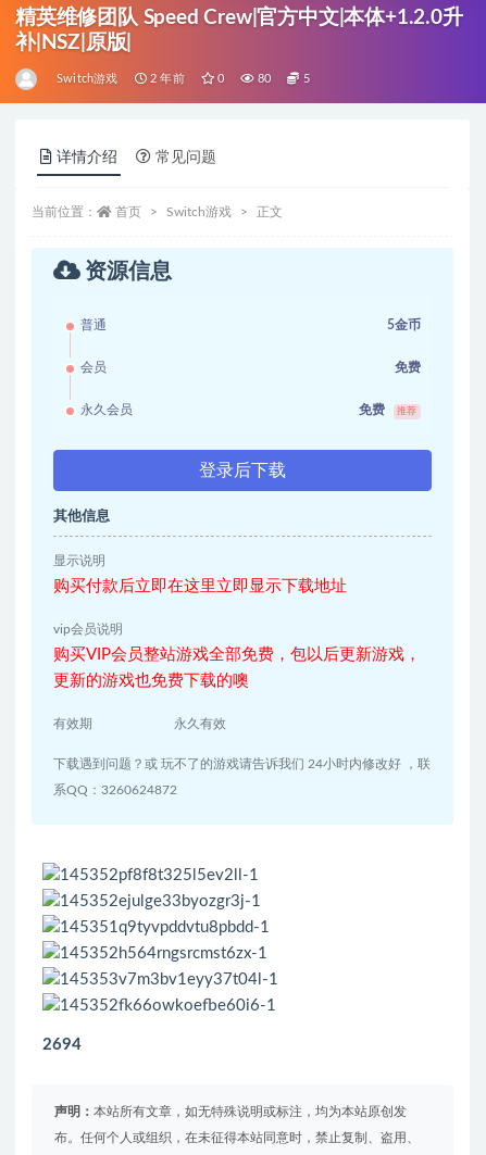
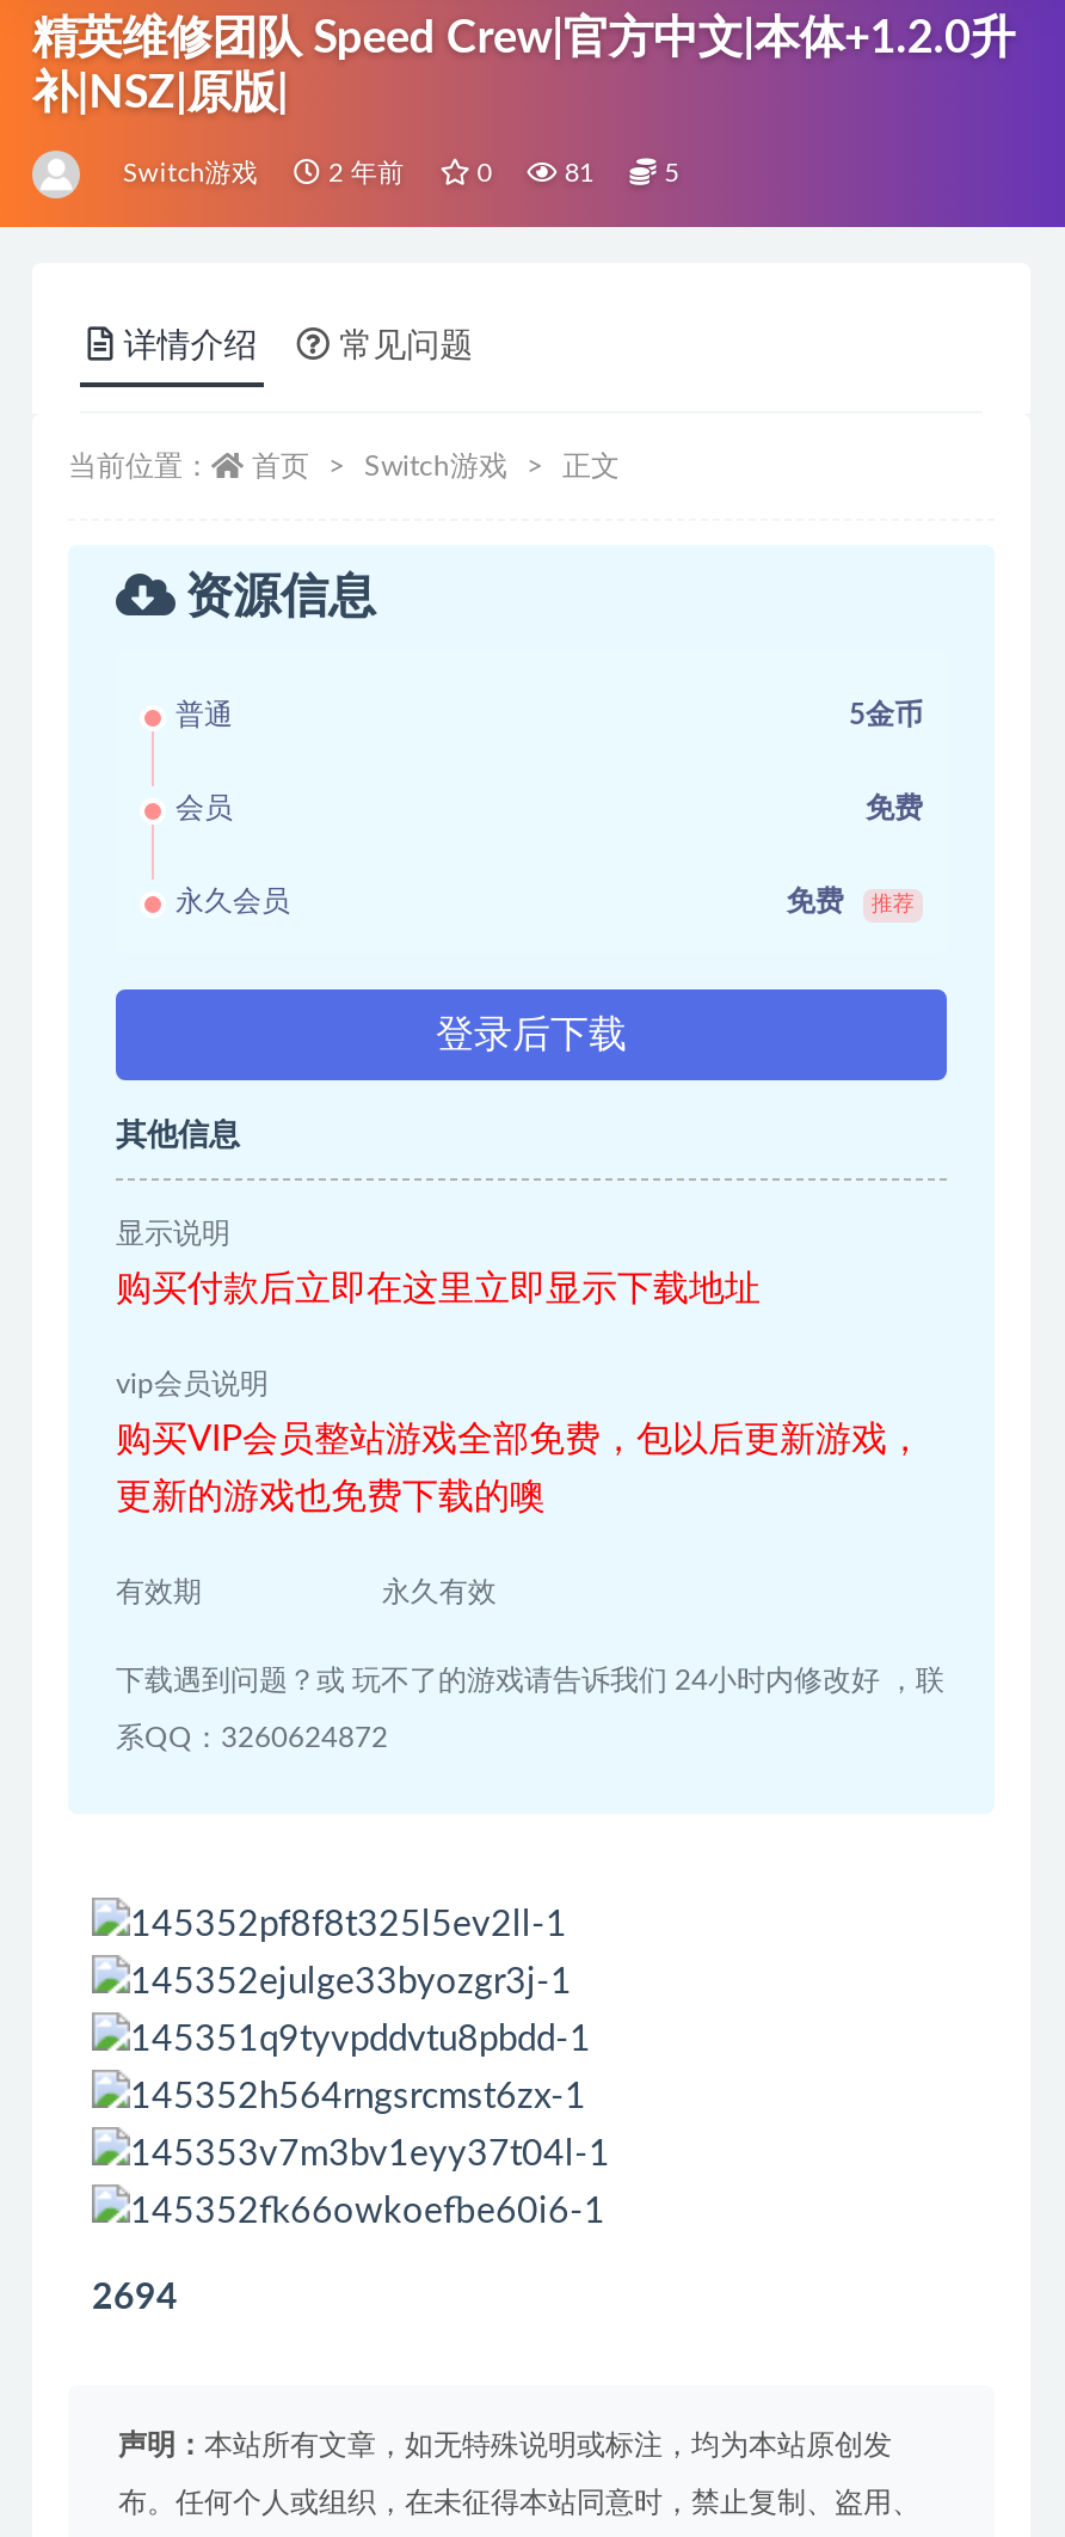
[254,73,271,85] 80 -> [557,160,594,186] 81

